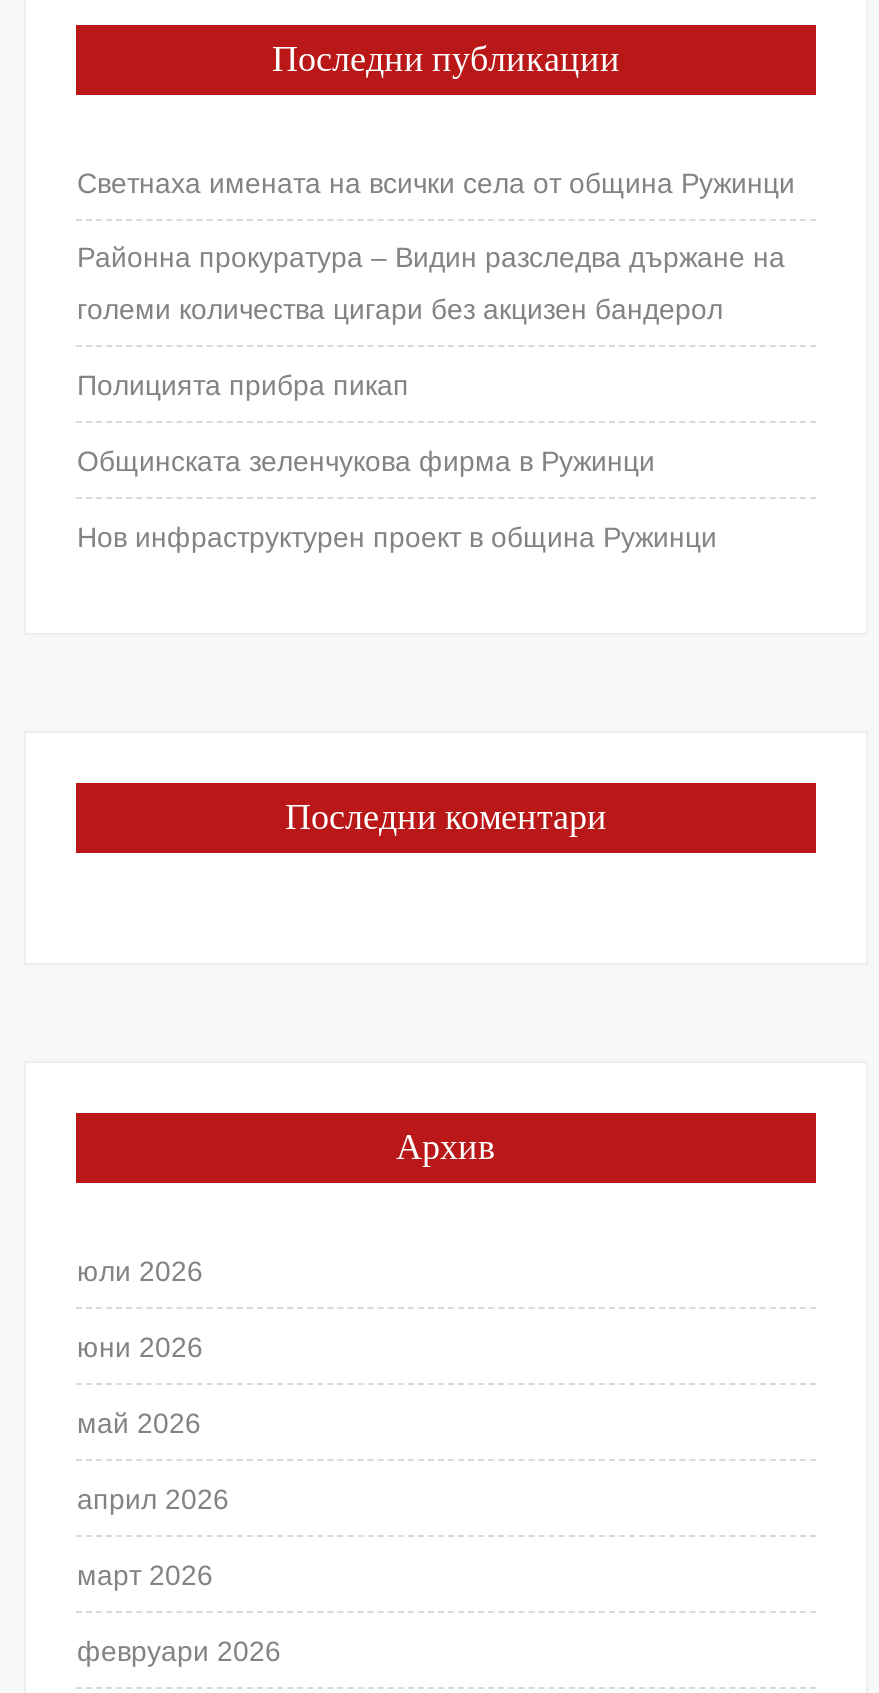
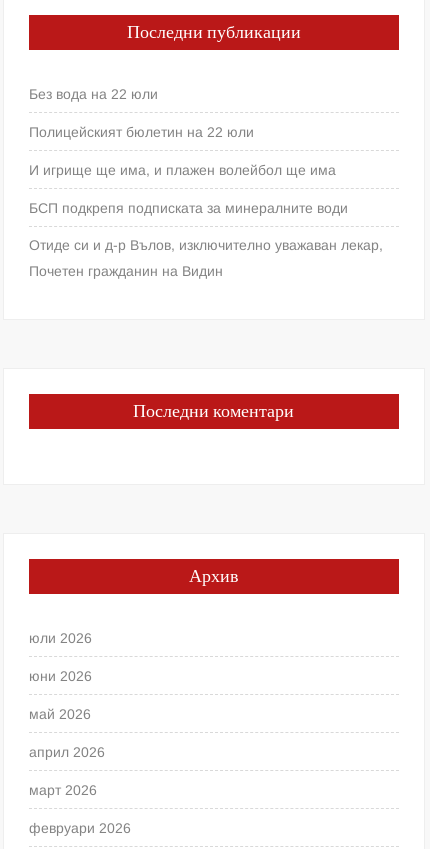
[77,167,795,199] Светнаха имената на всички села от община Ружинци -> [29,86,158,102] Без вода на 22 юли
[77,241,785,273] Районна прокуратура – Видин разследва държане на -> [29,124,254,140] Полицейският бюлетин на 22 юли
[77,293,723,325] големи количества цигари без акцизен бандерол -> [29,162,336,178] И игрище ще има, и плажен волейбол ще има
[77,369,409,401] Полицията прибра пикап -> [29,200,348,216] БСП подкрепя подписката за минералните води
[77,445,655,477] Общинската зеленчукова фирма в Ружинци -> [29,237,383,253] Отиде си и д-р Вълов, изключително уважаван лекар,
[77,521,717,553] Нов инфраструктурен проект в община Ружинци -> [29,263,223,279] Почетен гражданин на Видин

